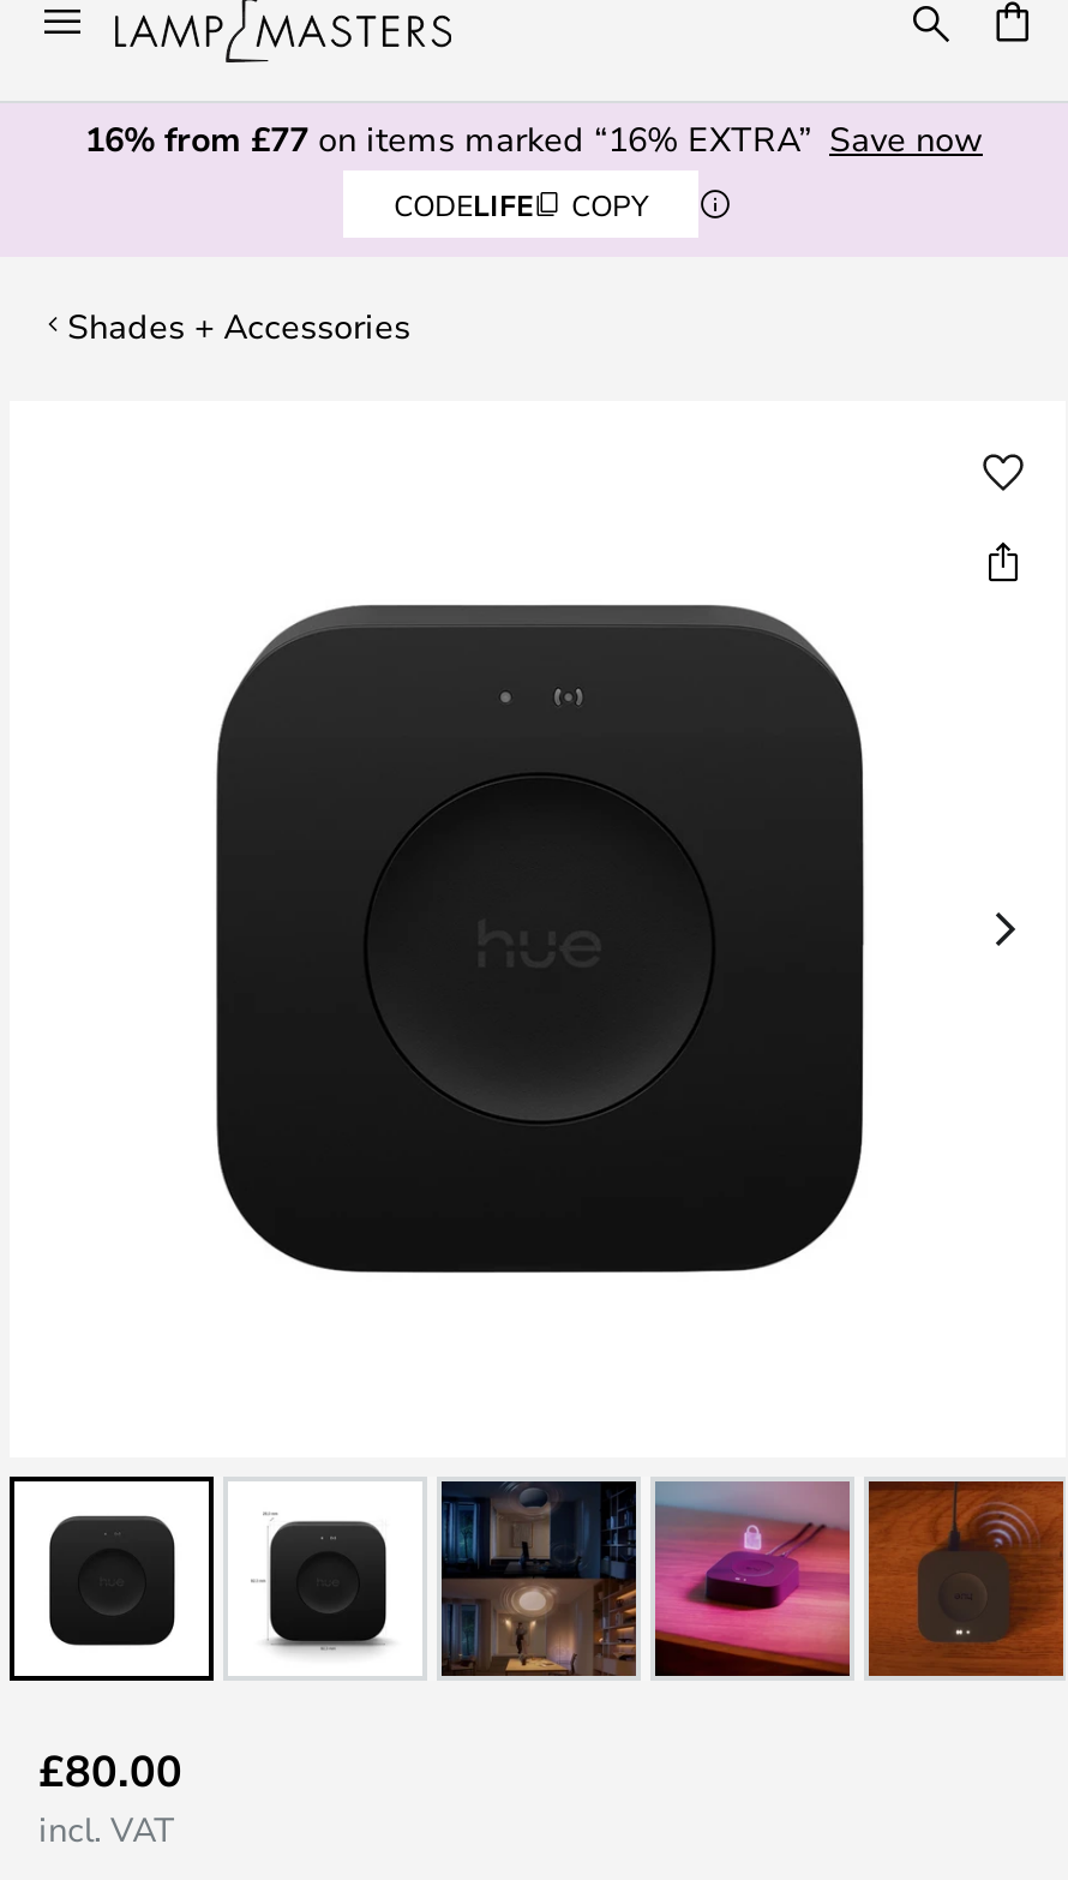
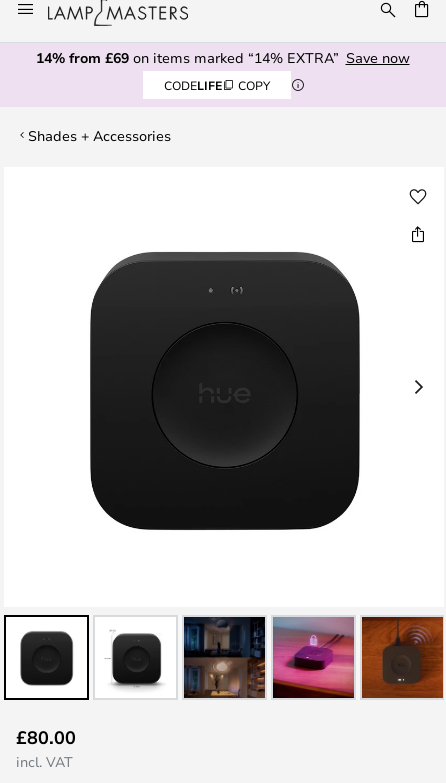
[85,115,983,161] 16% from £77 on items marked “16% EXTRA” Save now -> [35,48,409,67] 14% from £69 on items marked “14% EXTRA” Save now

